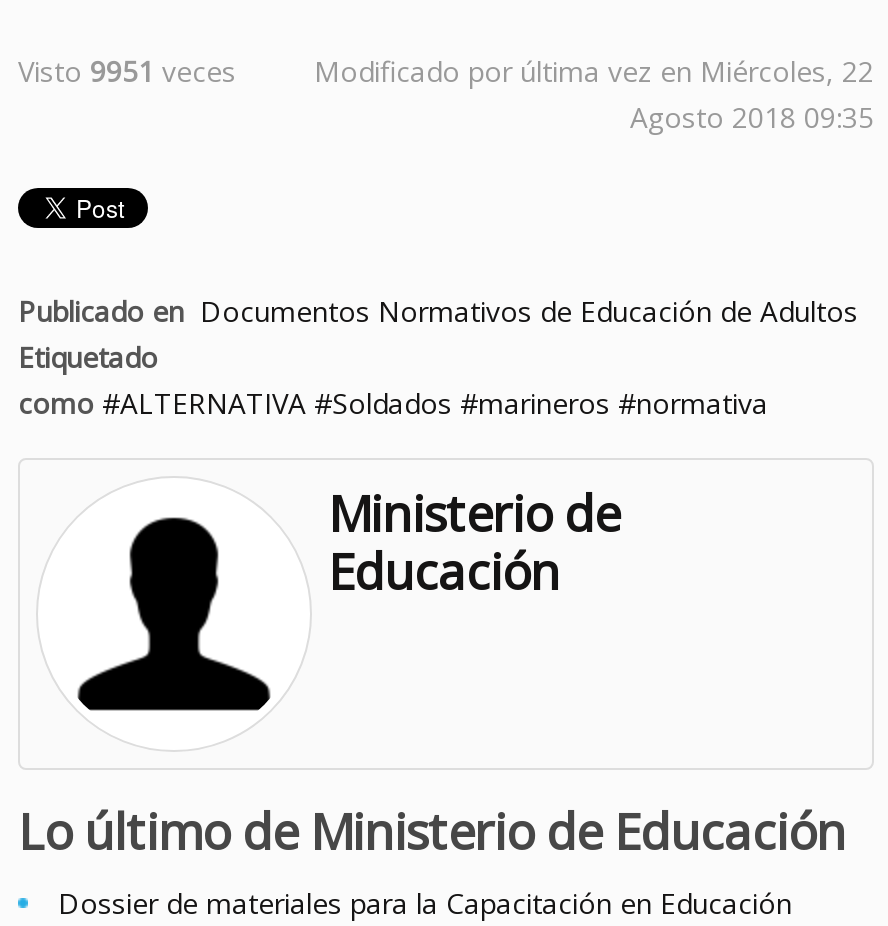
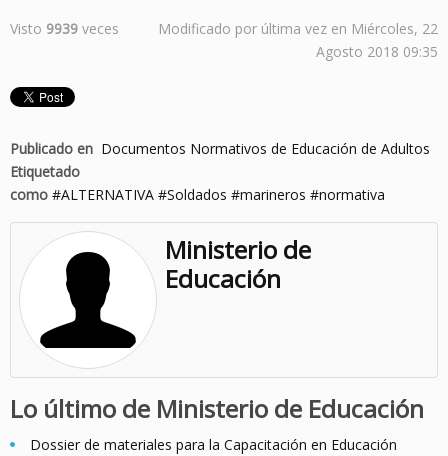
[18,52,236,90] Visto 9951 veces -> [10,19,119,38] Visto 9939 veces

